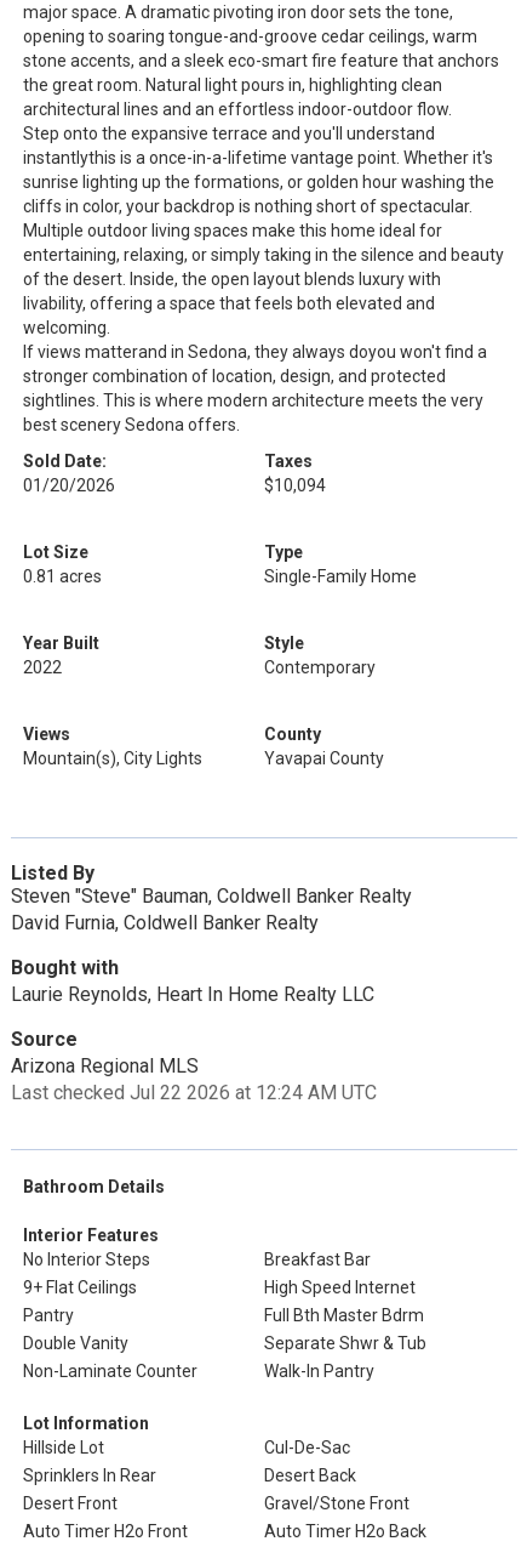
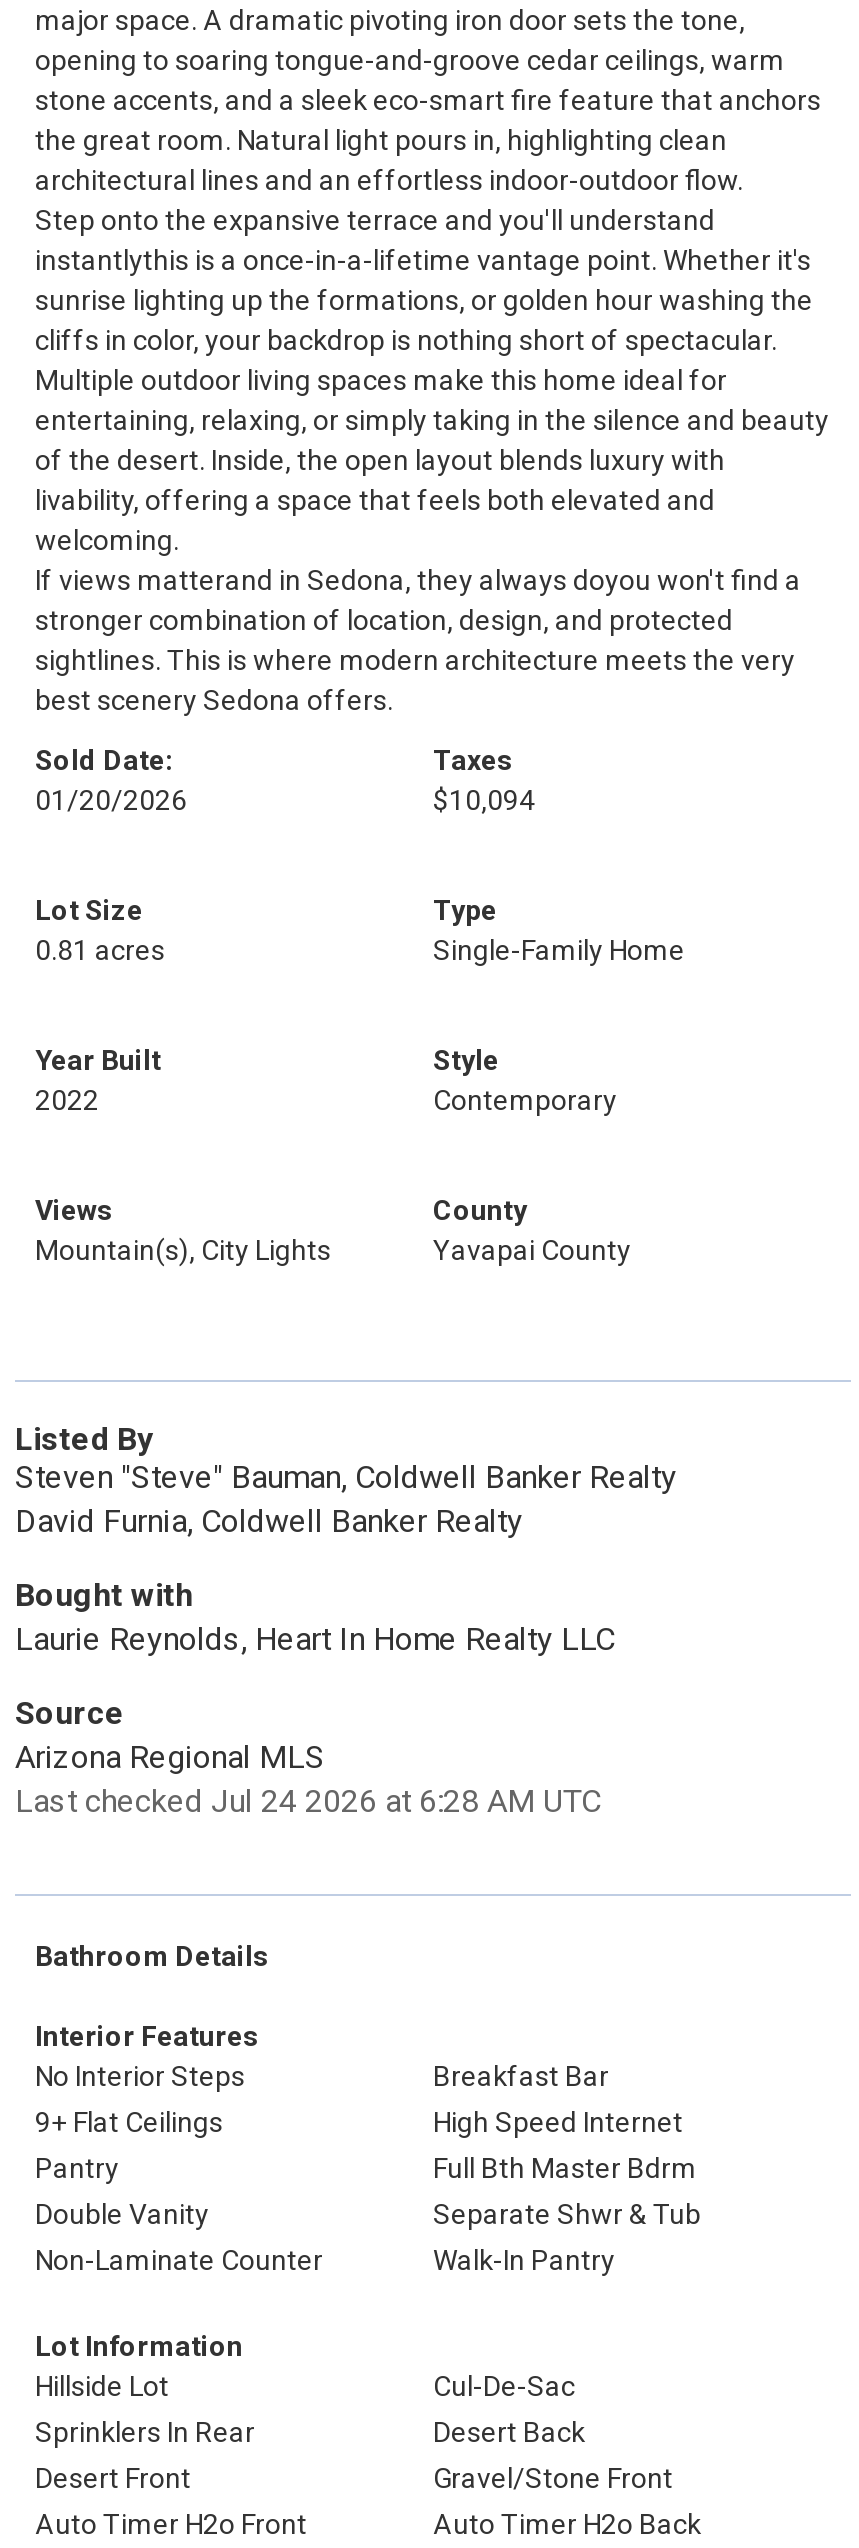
[11,1081,377,1104] Last checked Jul 22 2026 at 12:24 AM UTC -> [15,1782,601,1820] Last checked Jul 24 2026 at 6:28 AM UTC

